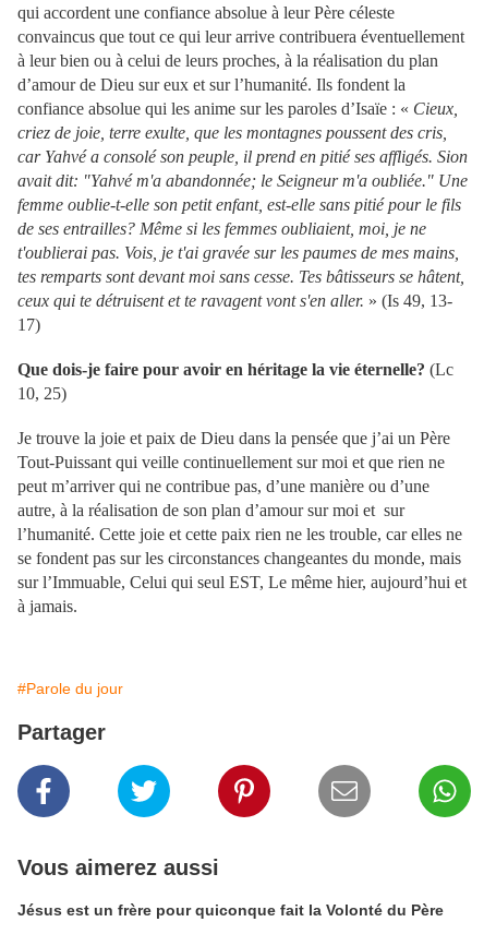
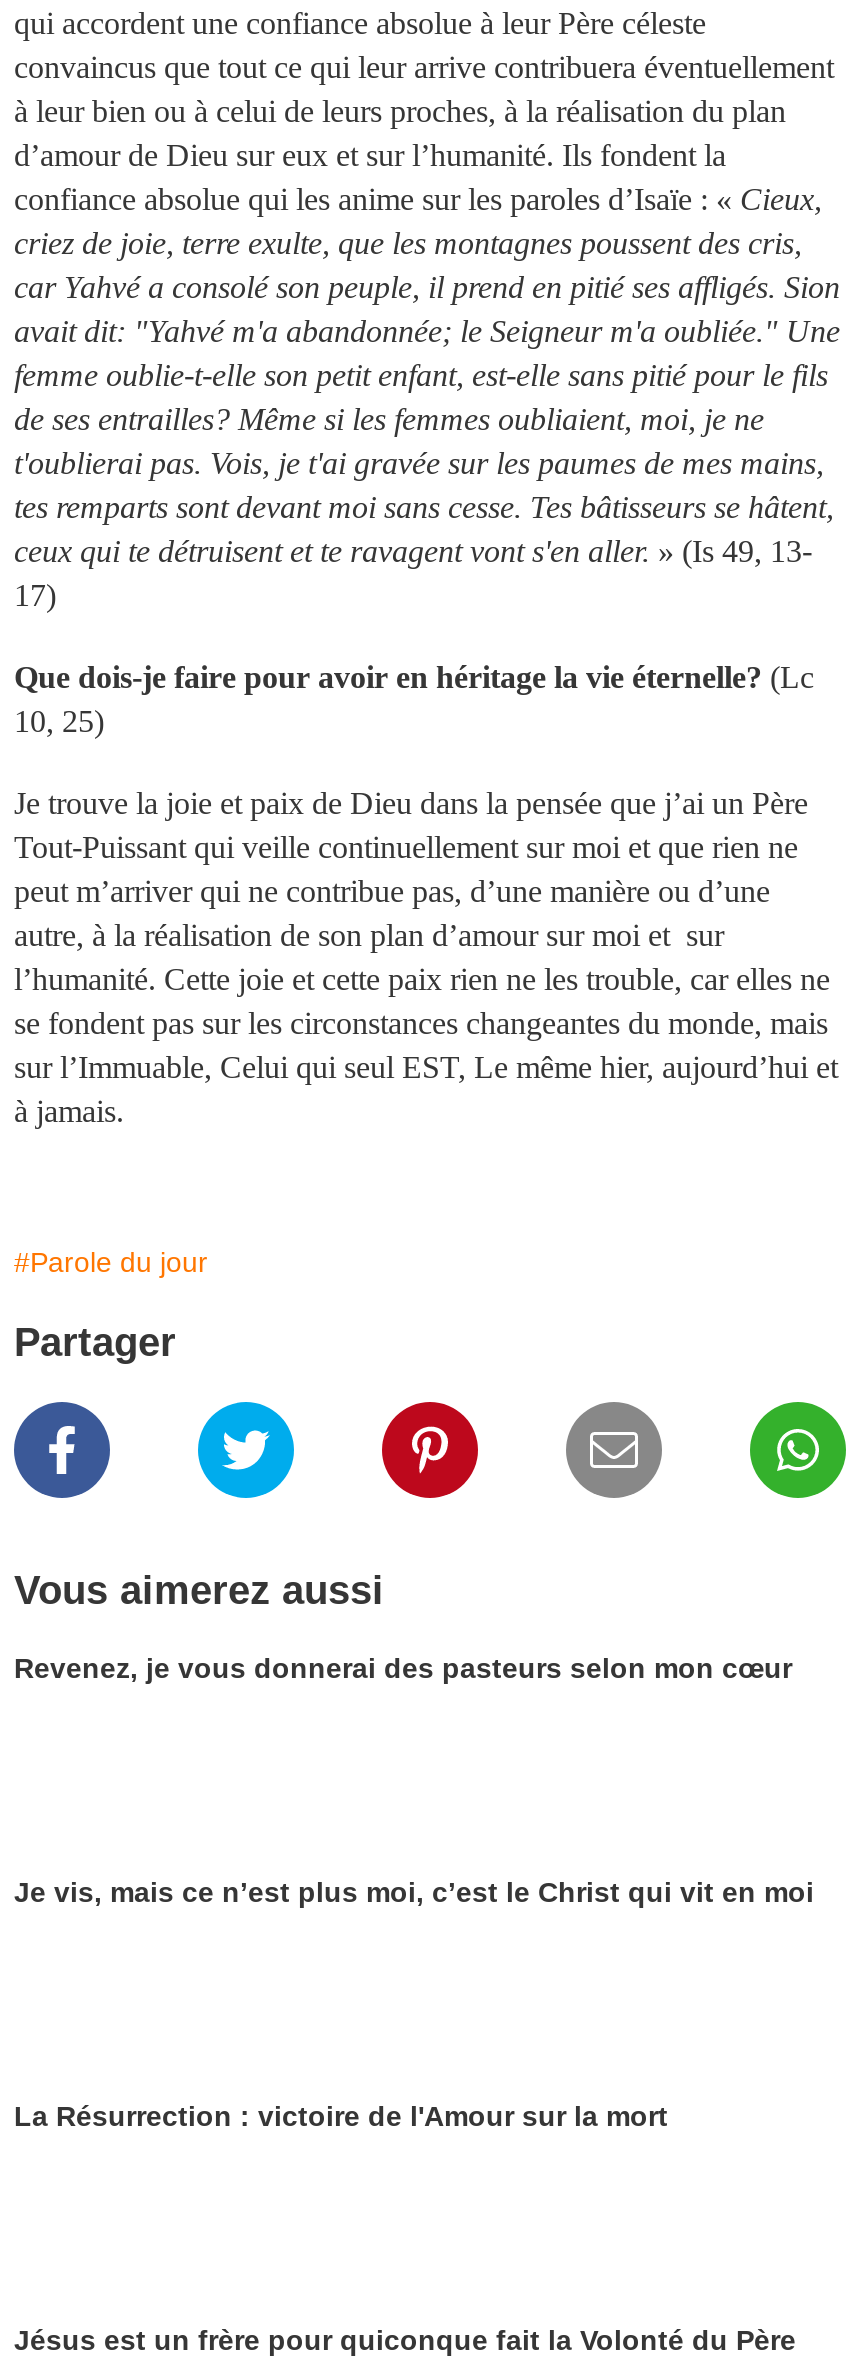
none -> [14,1652,792,1684] Revenez, je vous donnerai des pasteurs selon mon cœur
none -> [14,1876,814,1908] Je vis, mais ce n’est plus moi, c’est le Christ qui vit en moi
none -> [14,2100,668,2132] La Résurrection : victoire de l'Amour sur la mort

